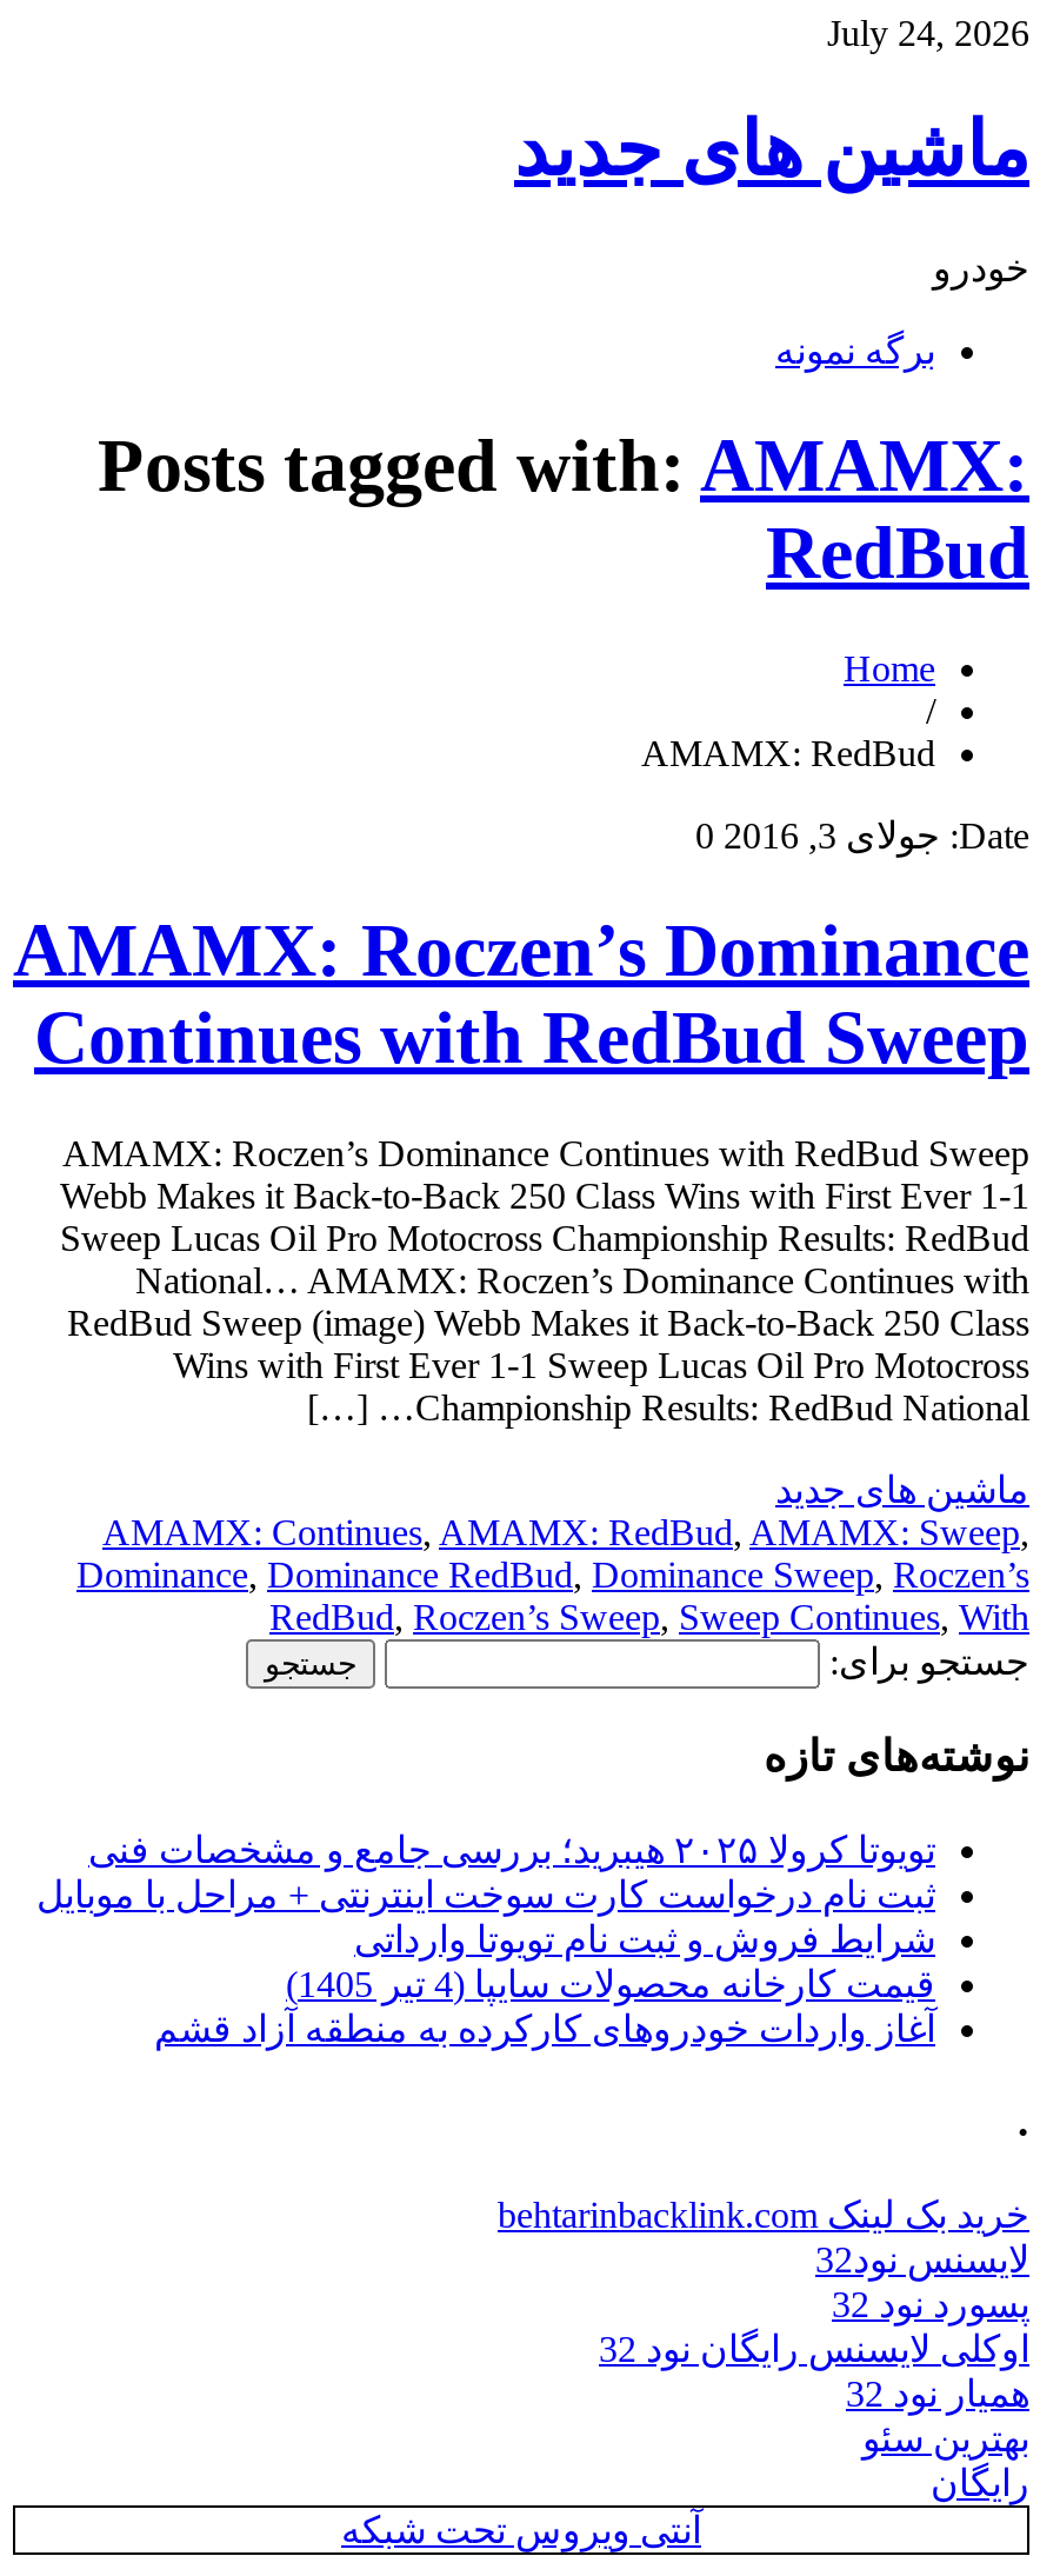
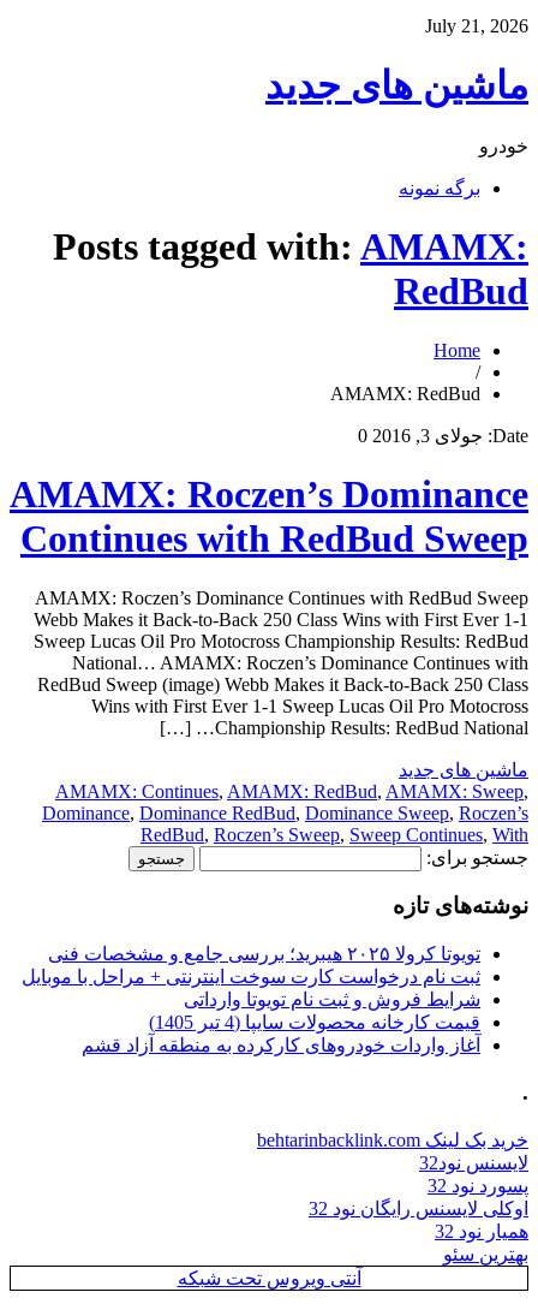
[827,13,1029,53] July 24, 2026 -> [425,16,528,36] July 21, 2026
[931,2462,1029,2502] رایگان -> none

